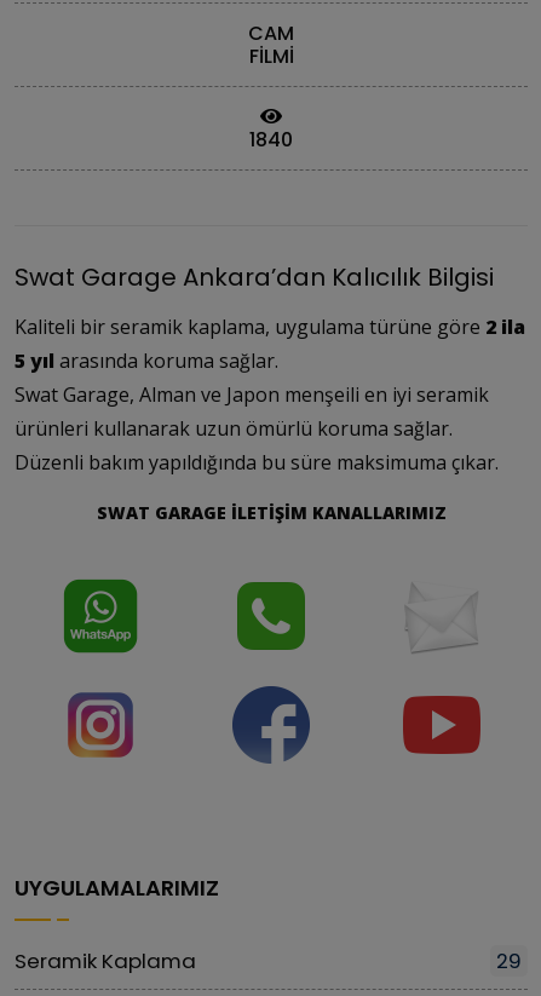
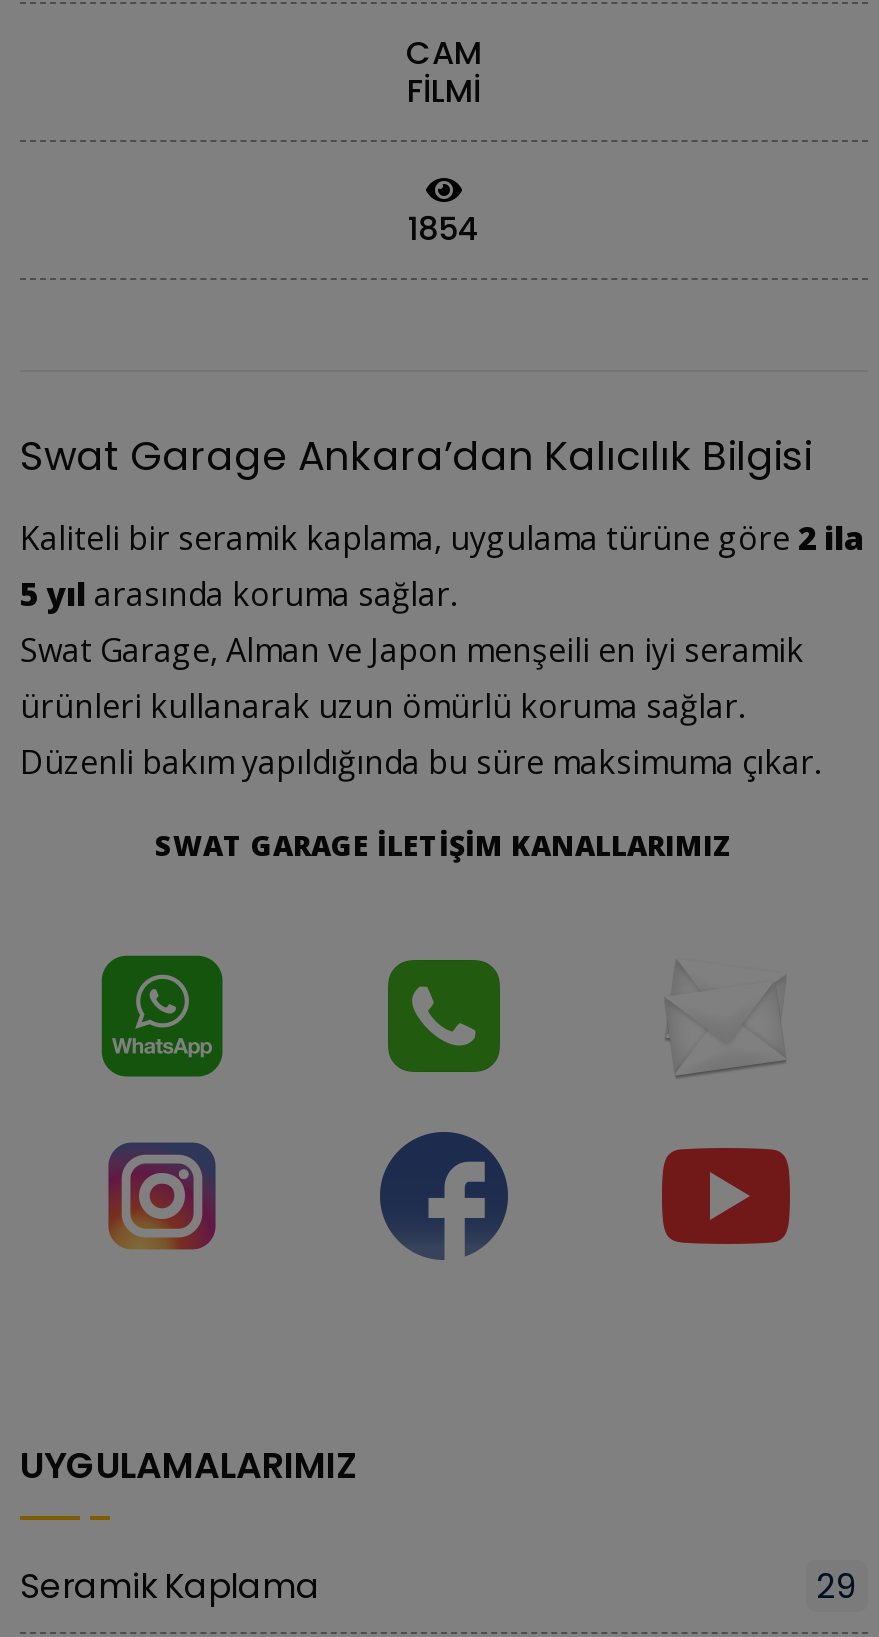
[249,126,293,154] 1840 -> [408,206,480,252] 1854

